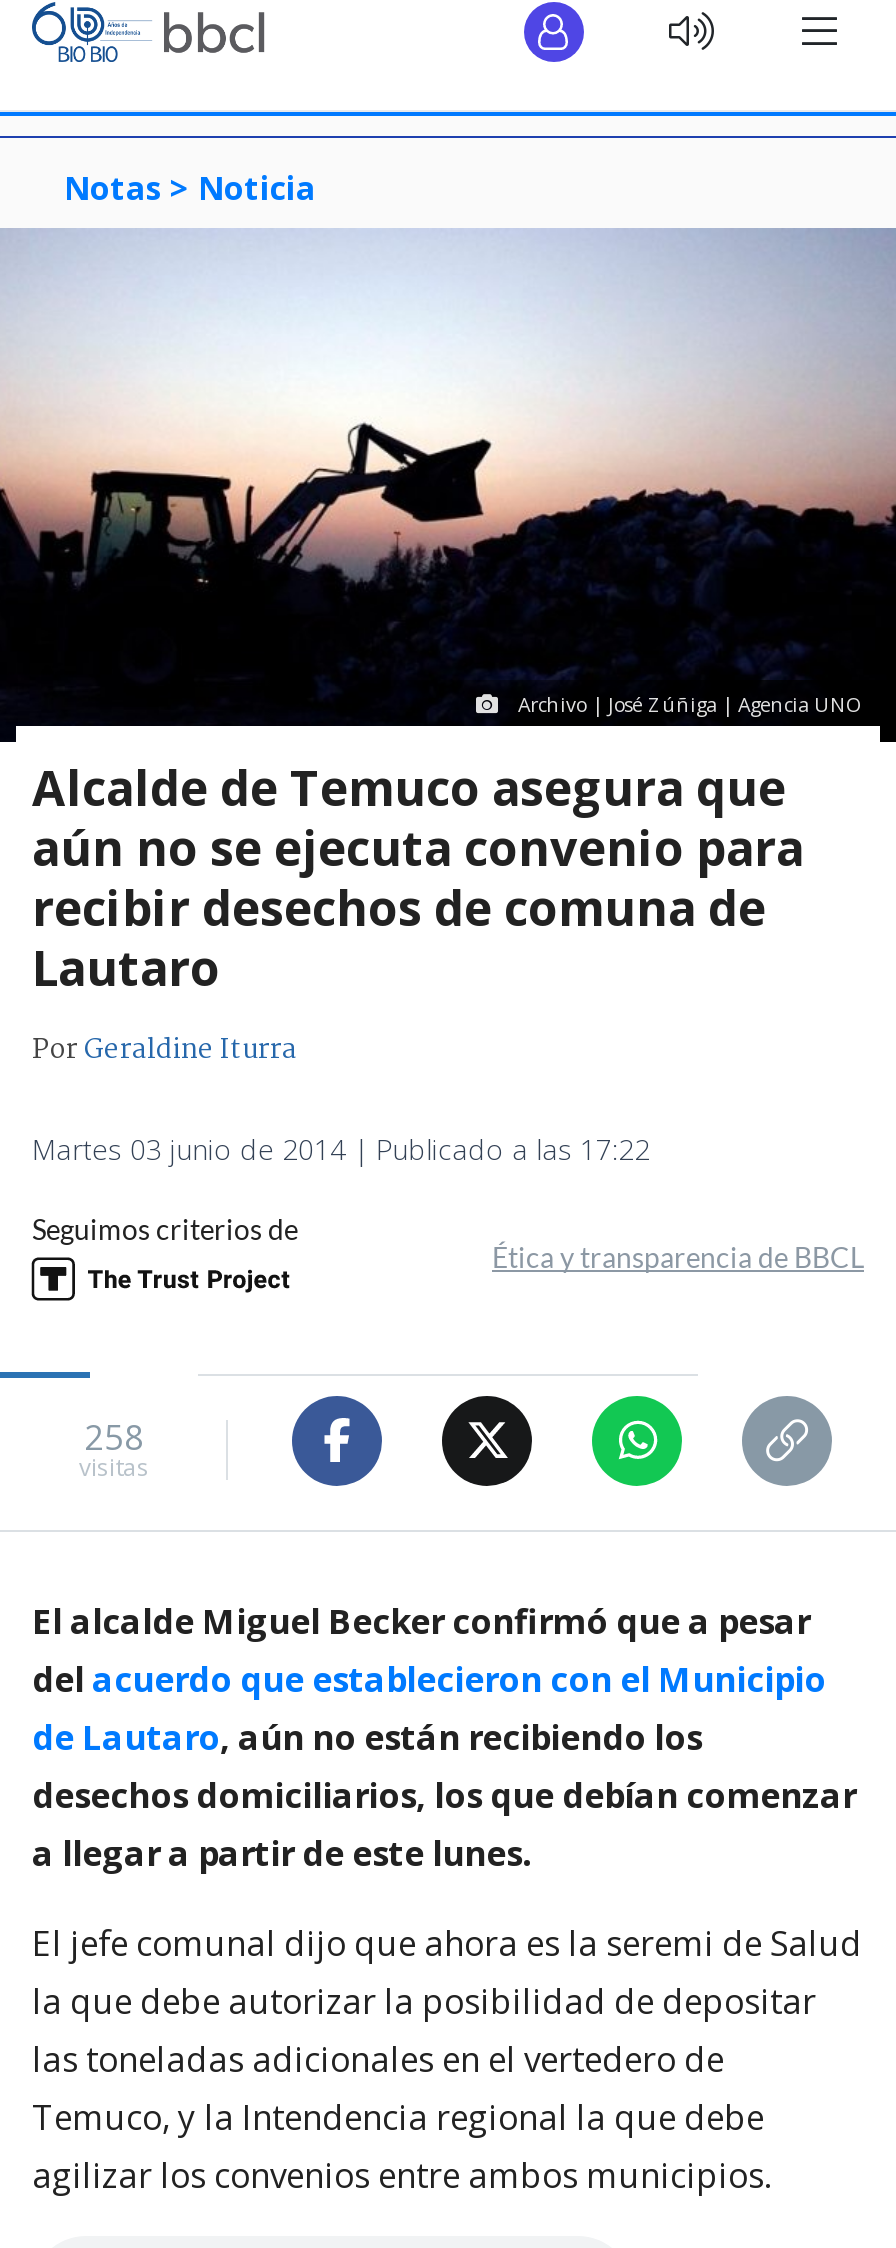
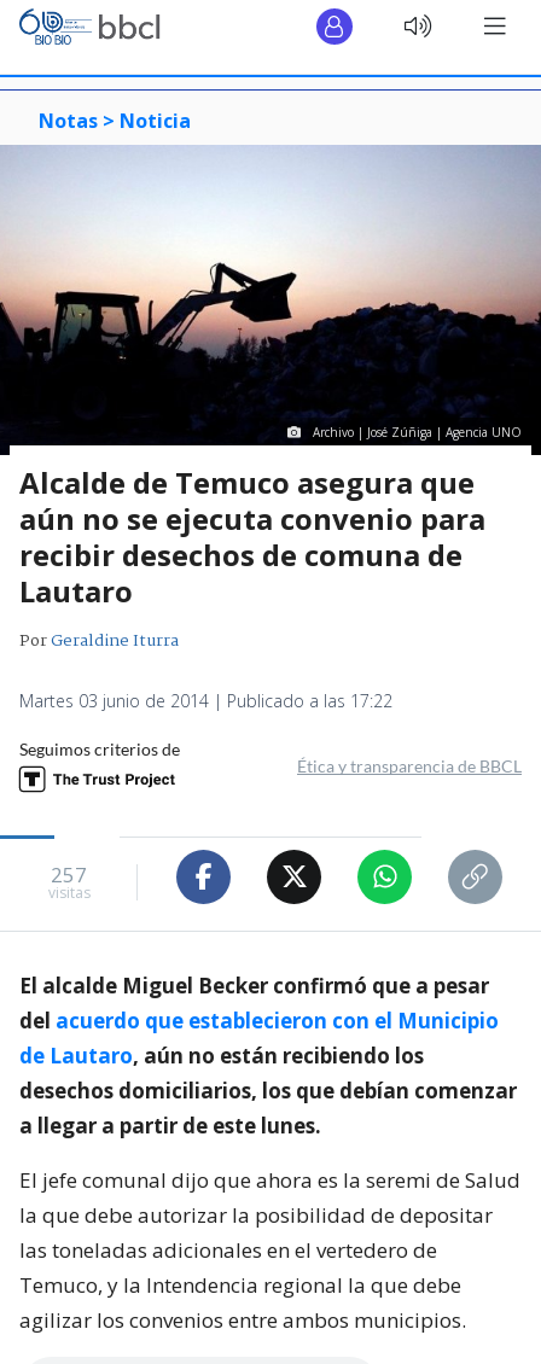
[84,1415,144,1461] 258 -> [51,861,87,889] 257

